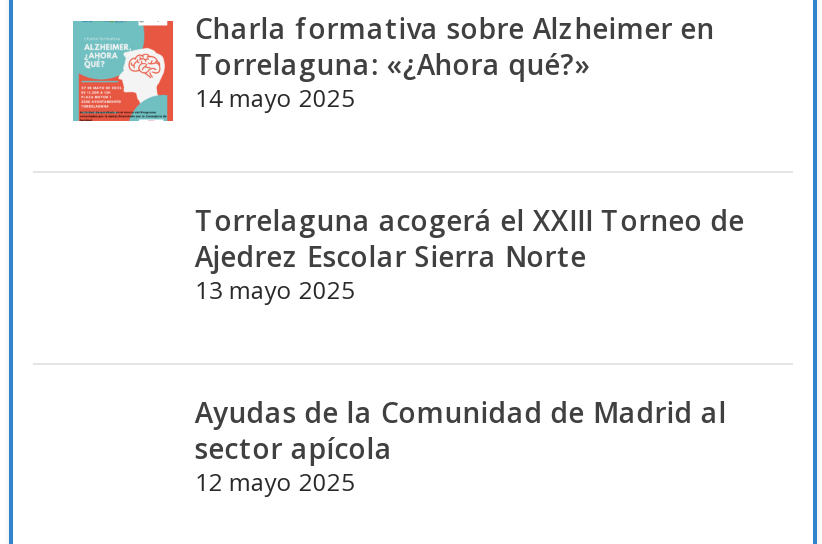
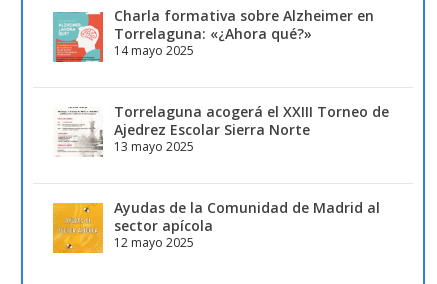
none -> [56,106,104,158] [image]
none -> [52,202,104,254] [image]

